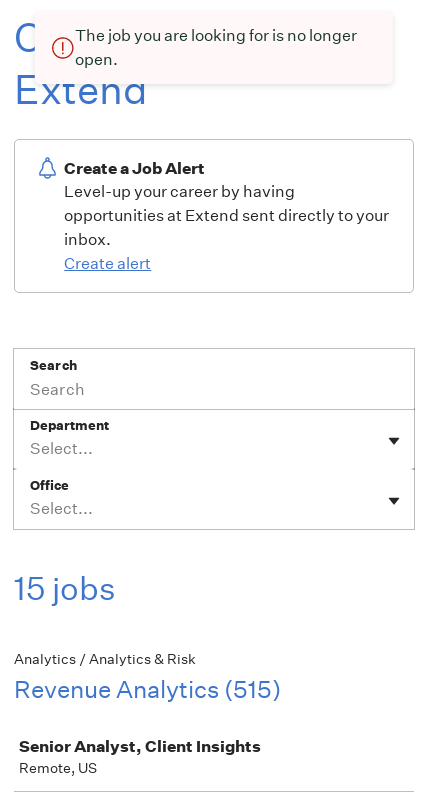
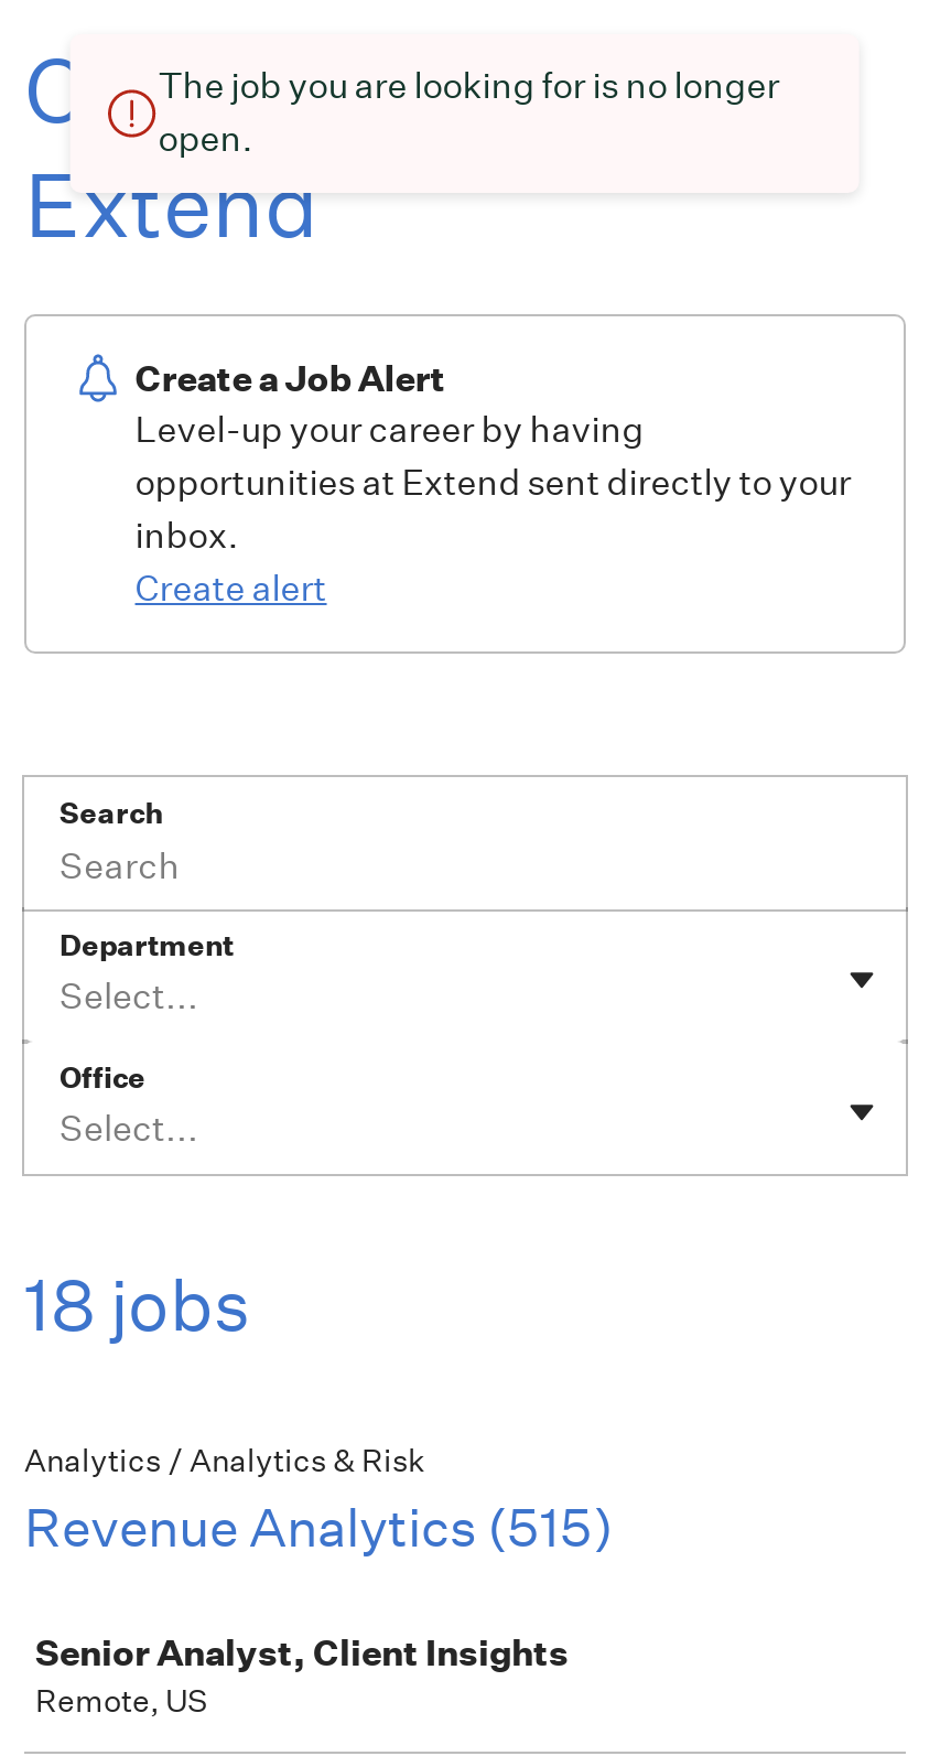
[14,569,116,608] 15 jobs -> [24,1262,251,1348] 18 jobs

